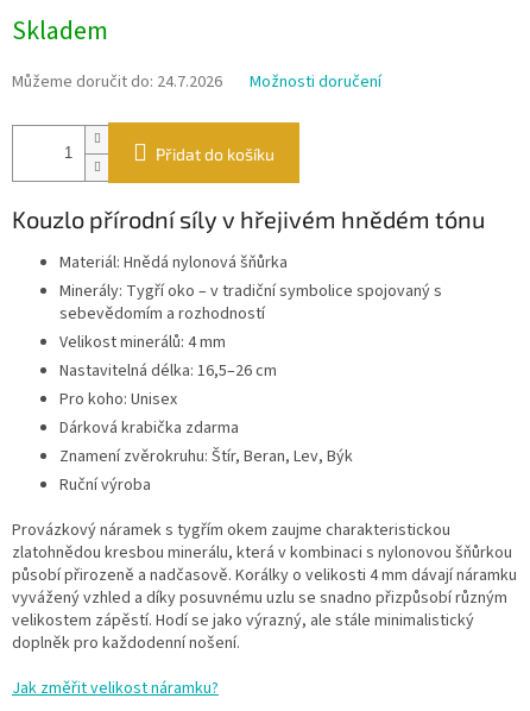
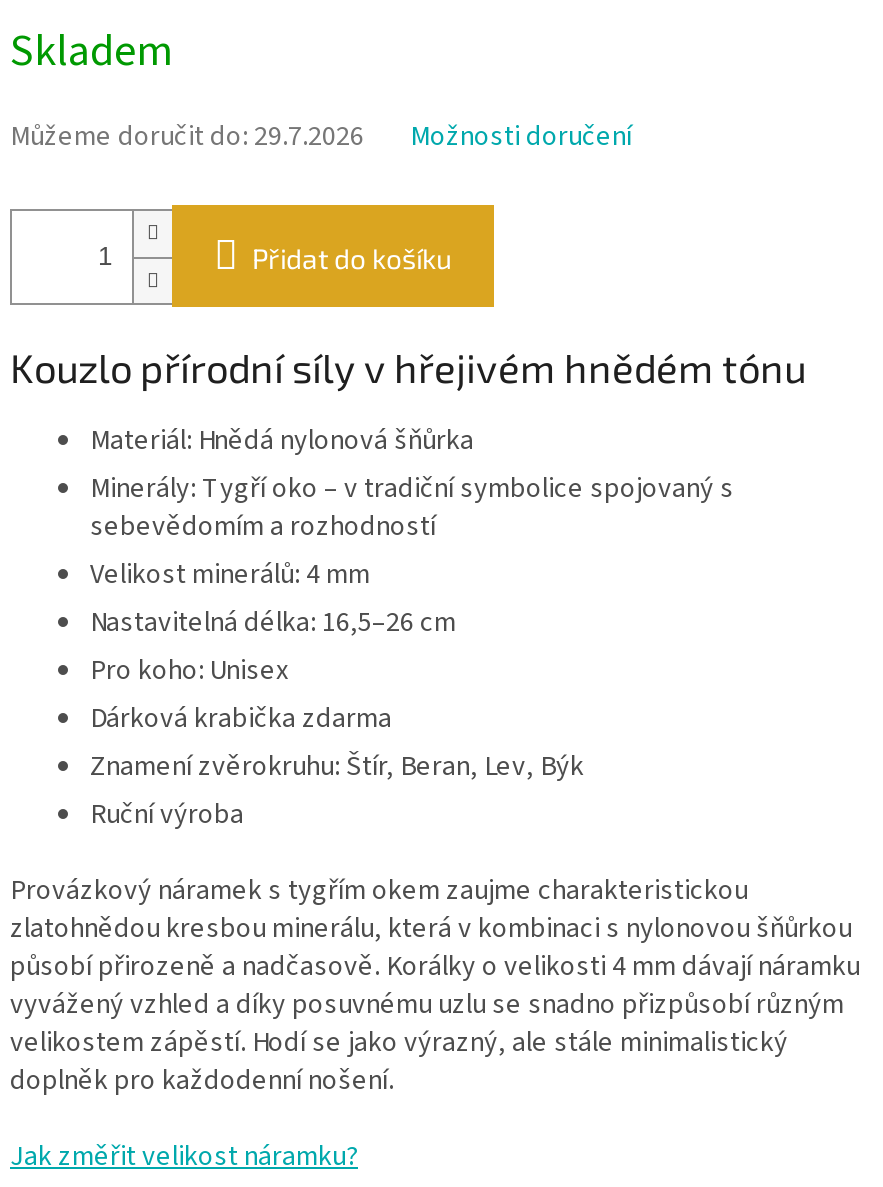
[12,71,222,94] Můžeme doručit do: 24.7.2026 -> [10,118,364,158] Můžeme doručit do: 29.7.2026

